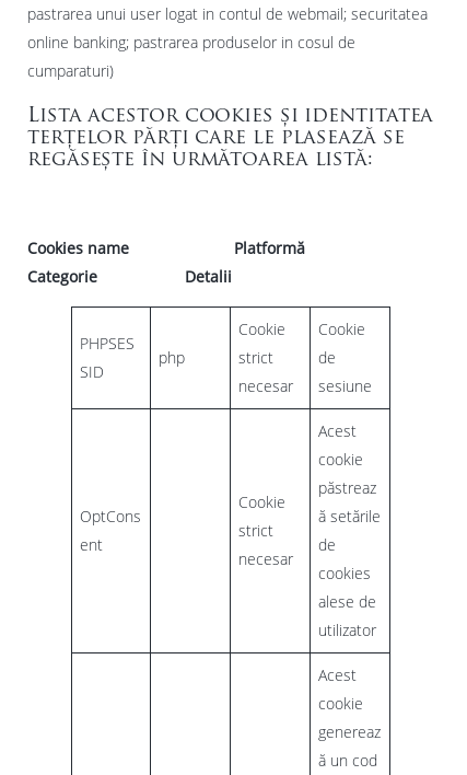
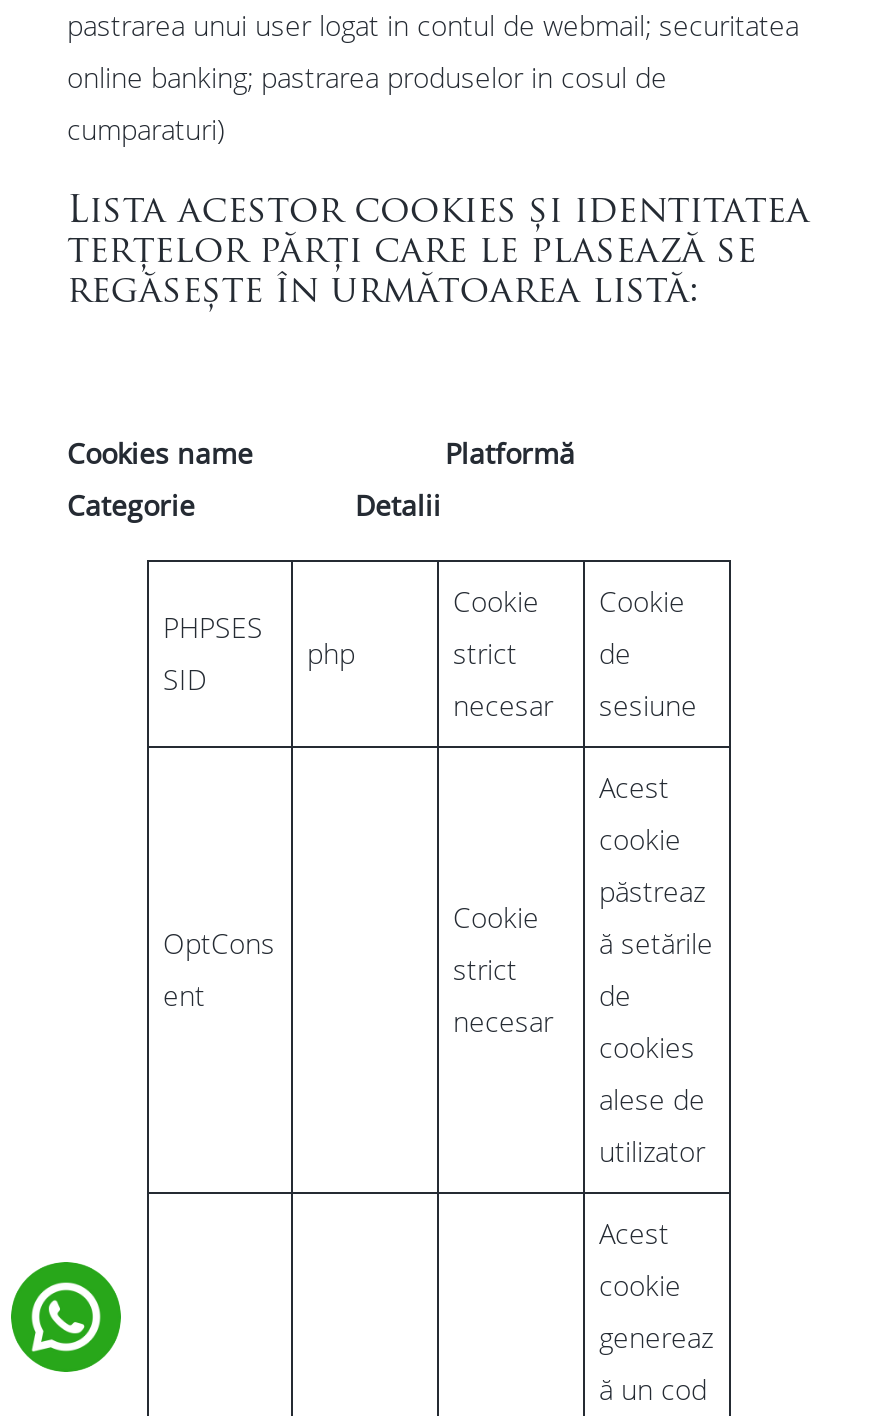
none -> [9,1260,123,1374] [image]

